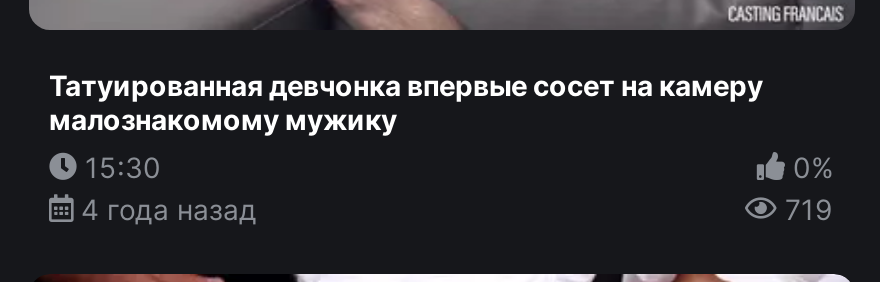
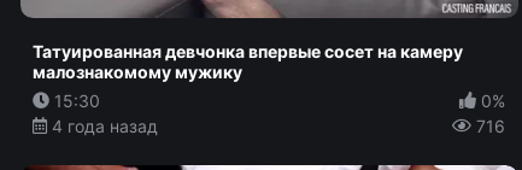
[777,193,833,227] 719 -> [471,116,505,137] 716

